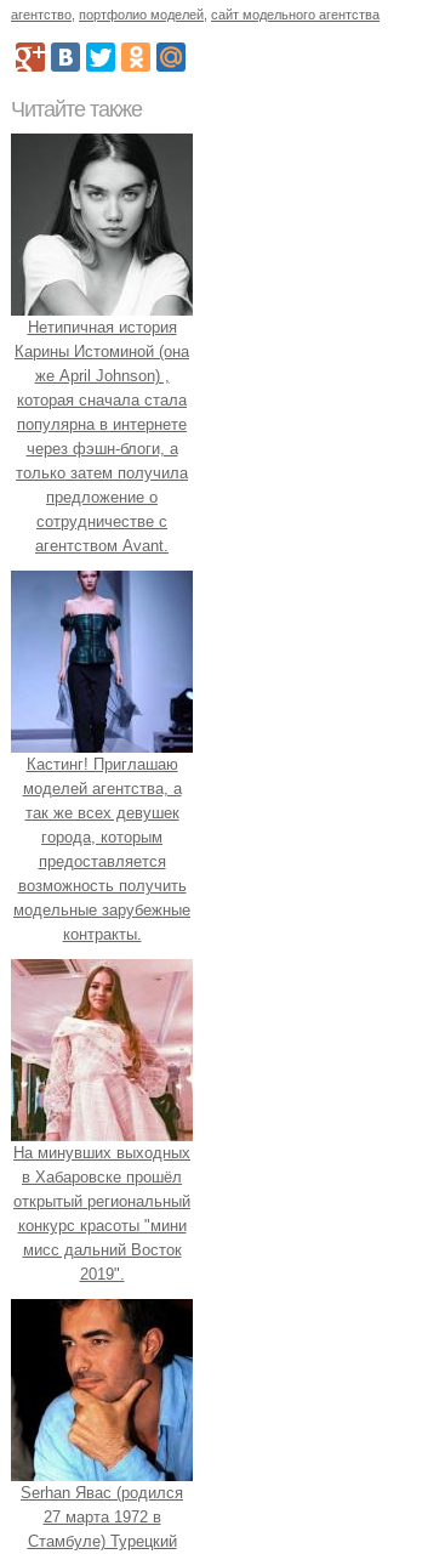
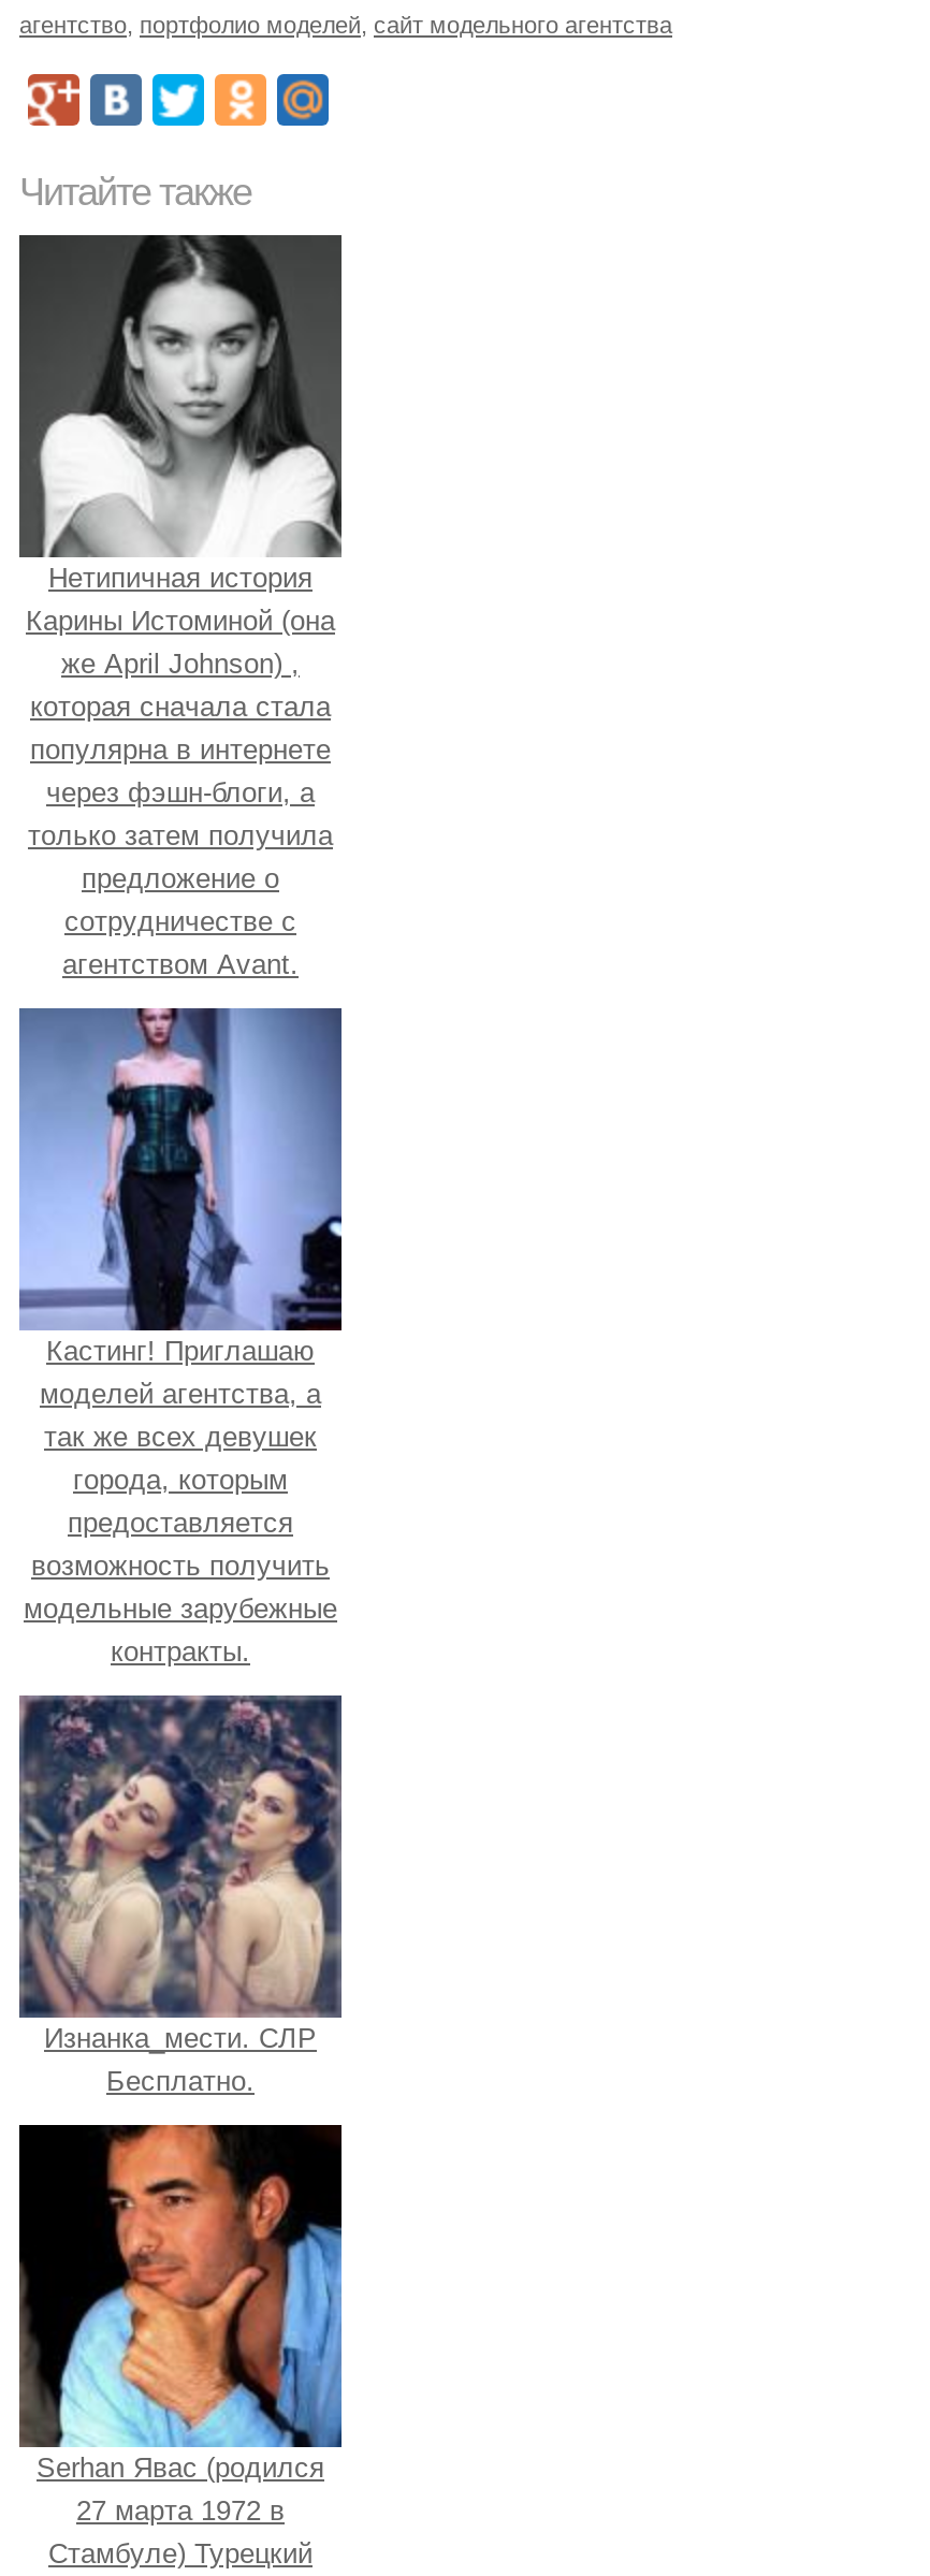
[11,959,193,1134] [image] -> [17,1693,344,1833] [image]
[13,1143,190,1283] На минувших выходных | в Хабаровске прошёл | открытый региональный | конкурс красоты "мини | мисс дальний Восток | 2019". -> [44,2021,317,2096] Изнанка_мести. СЛР | Бесплатно.

